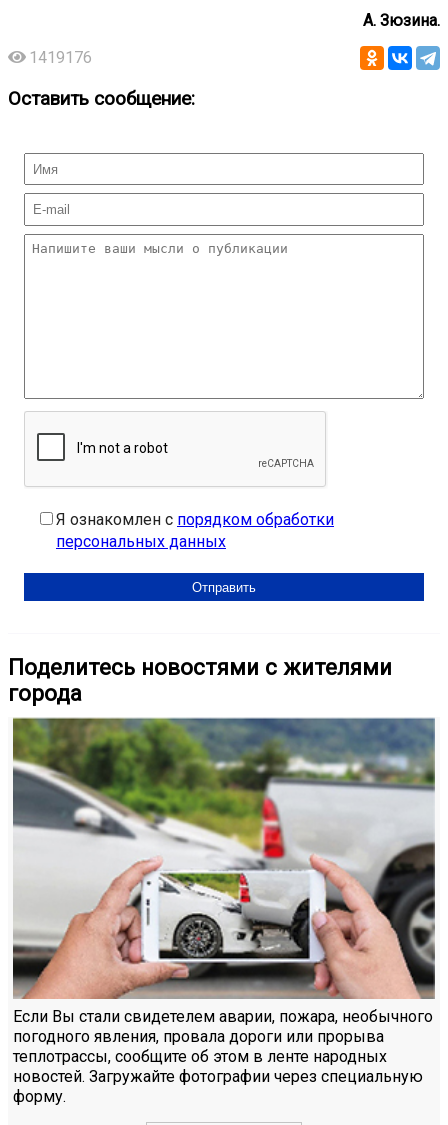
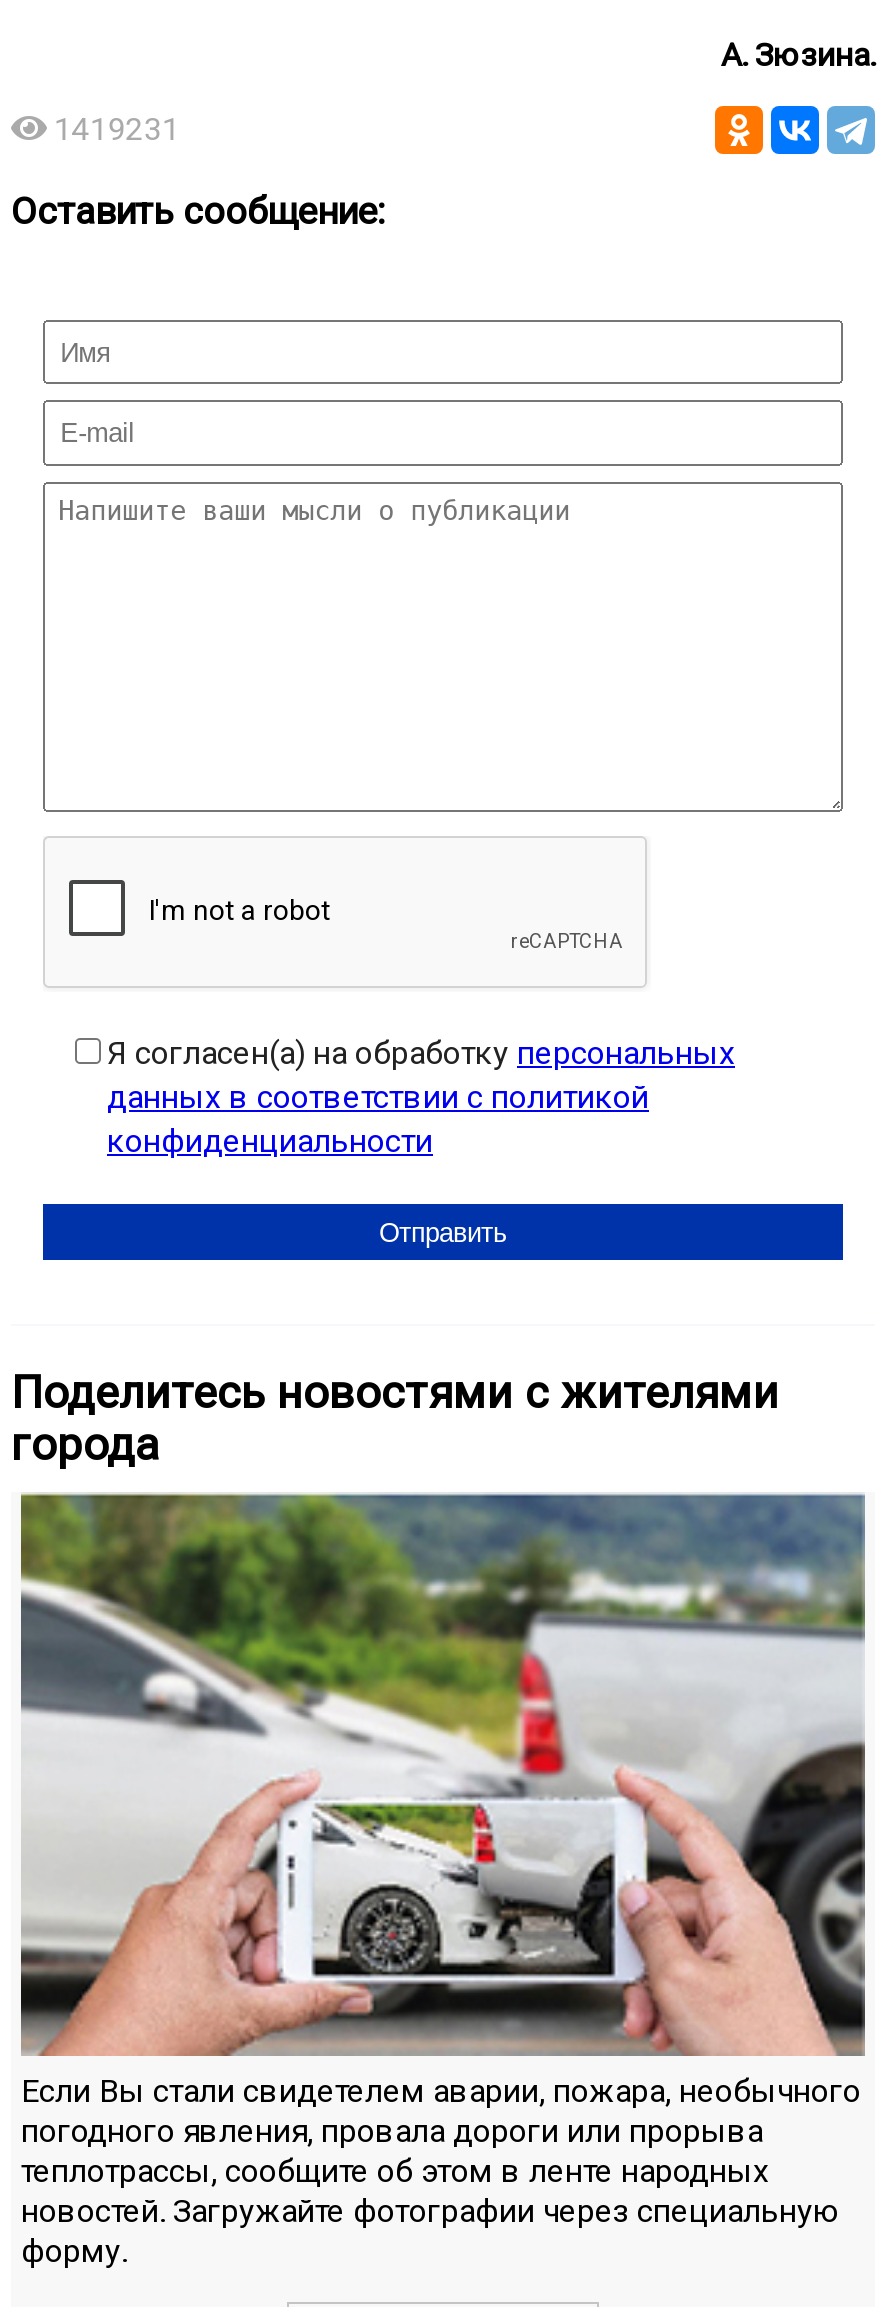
[29,48,92,67] 1419176 -> [53,110,179,148] 1419231
[56,510,334,551] Я ознакомлен с порядком обработки | персональных данных -> [107,1034,735,1160] Я согласен(а) на обработку персональных | данных в соответствии с политикой | конфиденциальности

